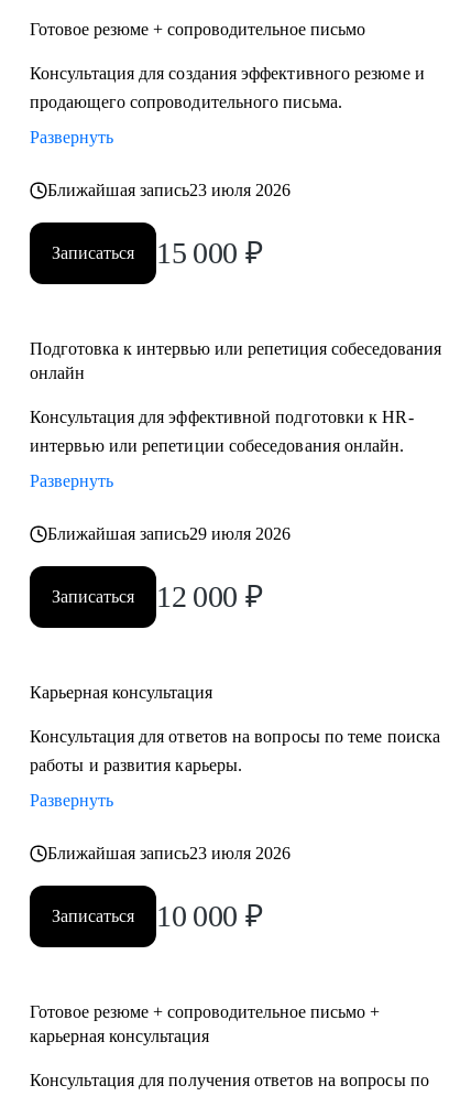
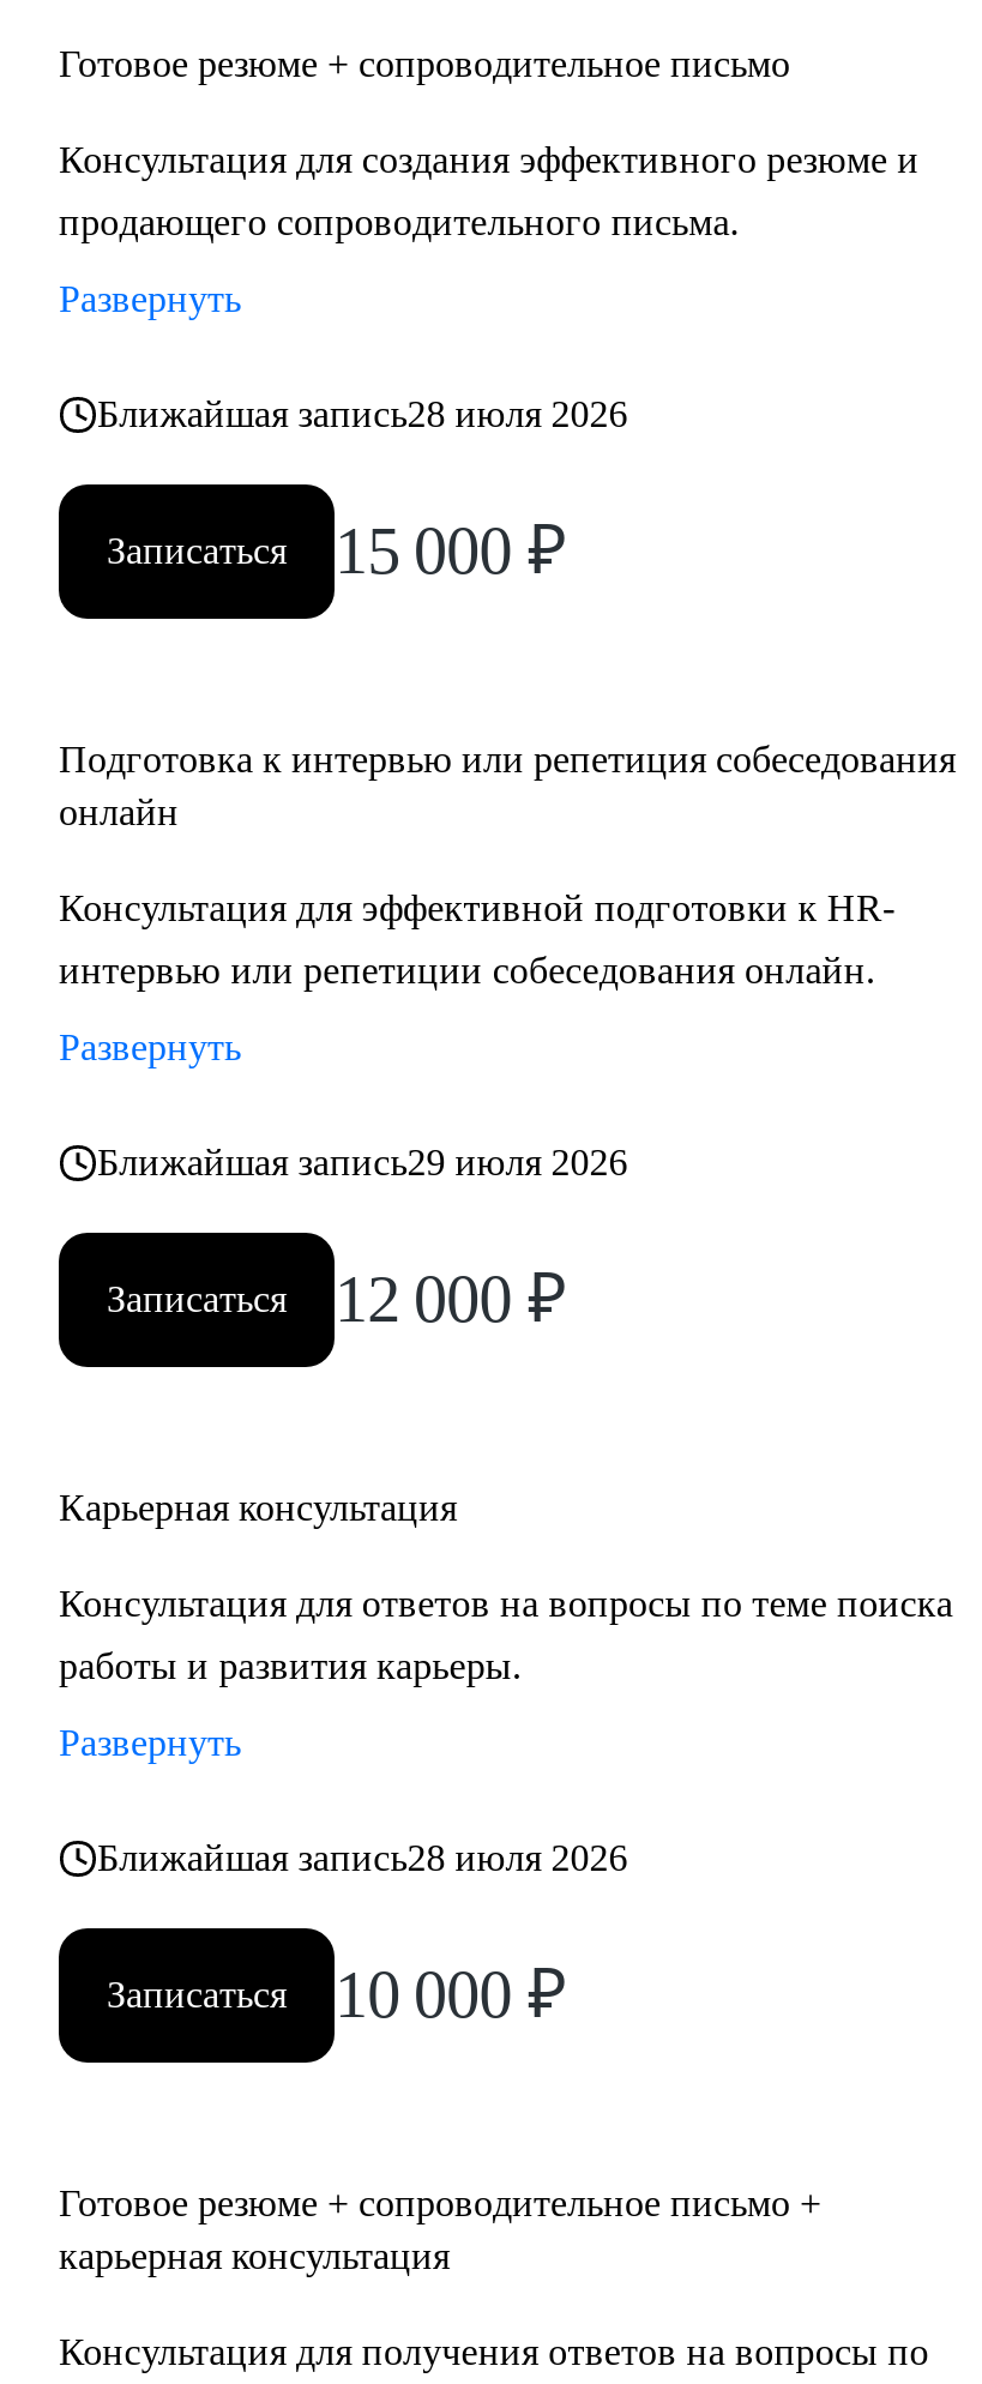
[47,181,291,199] Ближайшая запись23 июля 2026 -> [97,393,628,434] Ближайшая запись28 июля 2026
[47,844,291,862] Ближайшая запись23 июля 2026 -> [97,1837,628,1878] Ближайшая запись28 июля 2026

